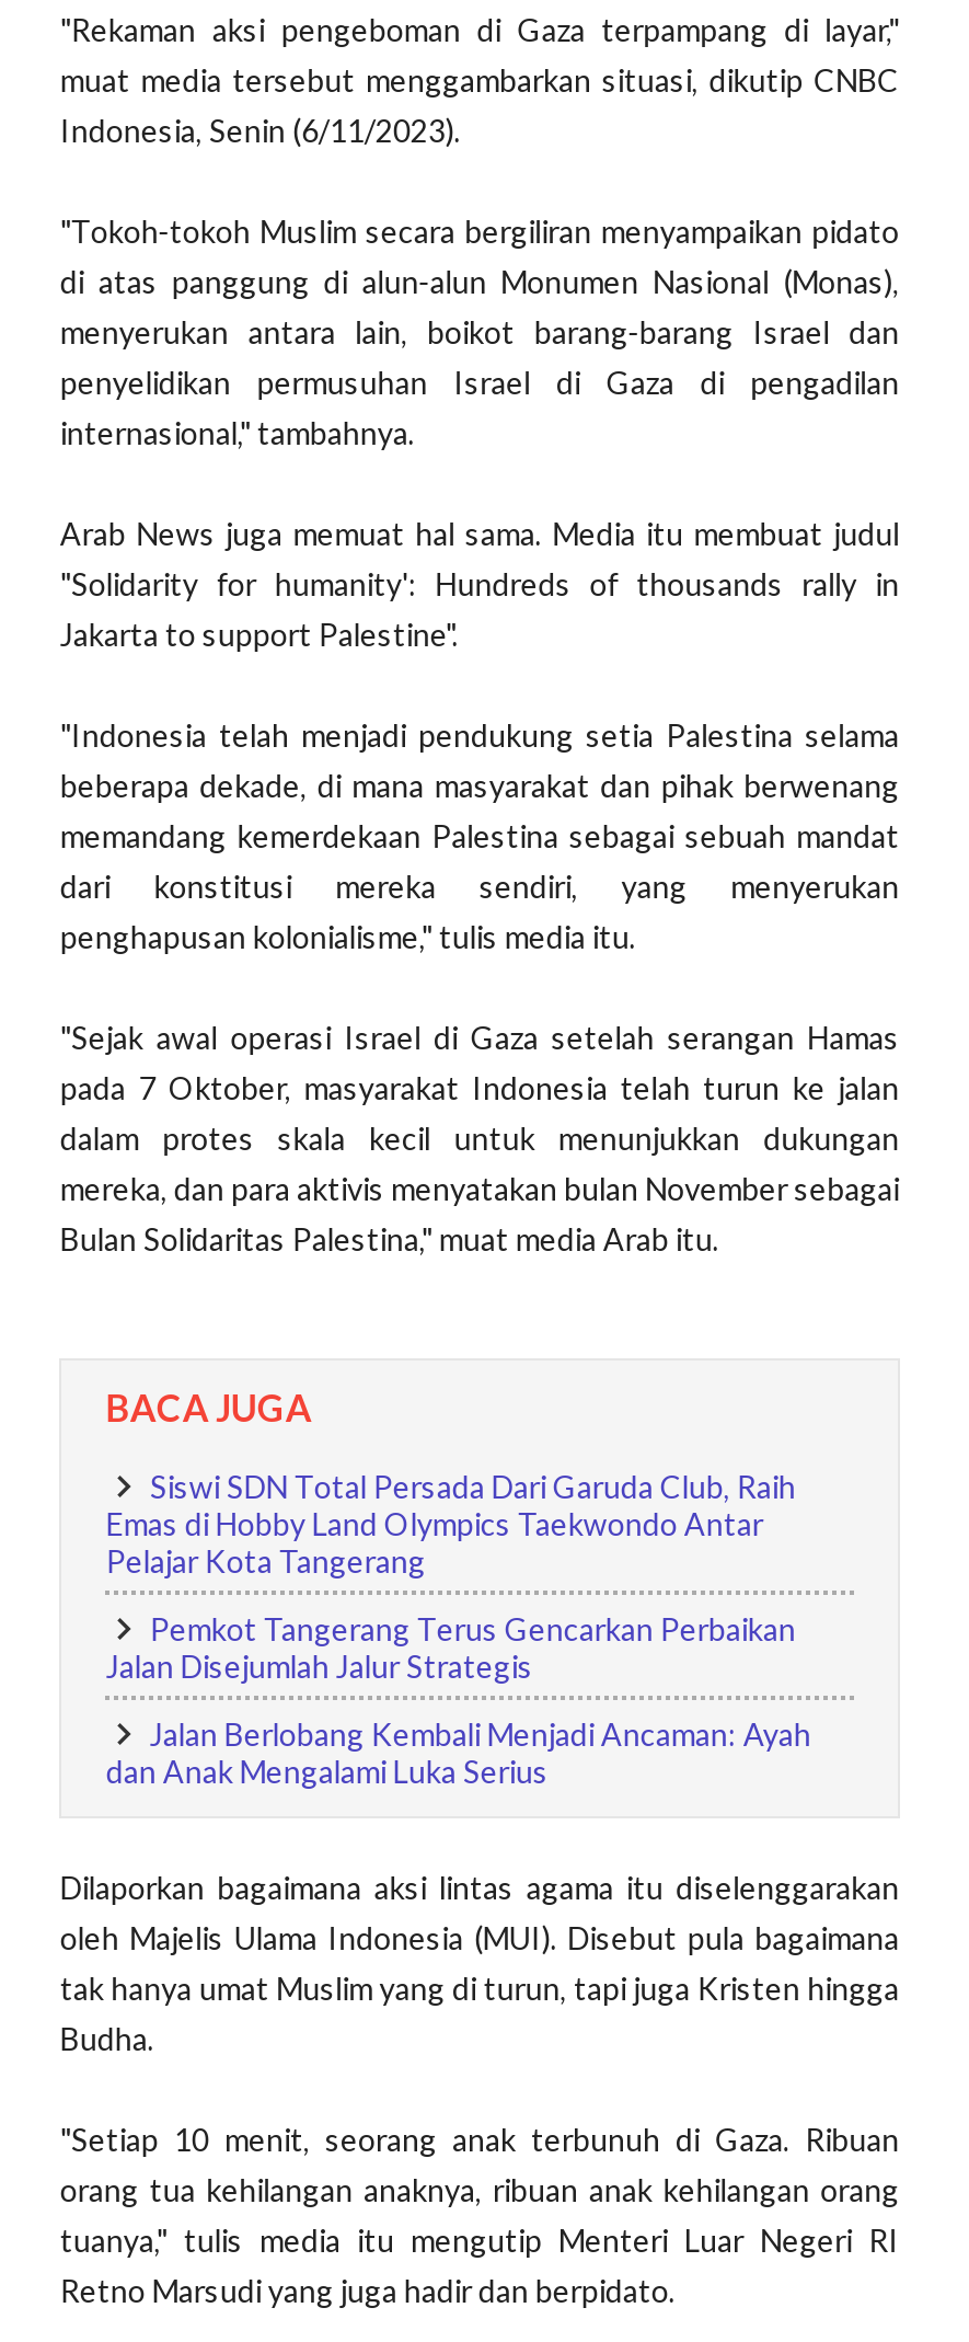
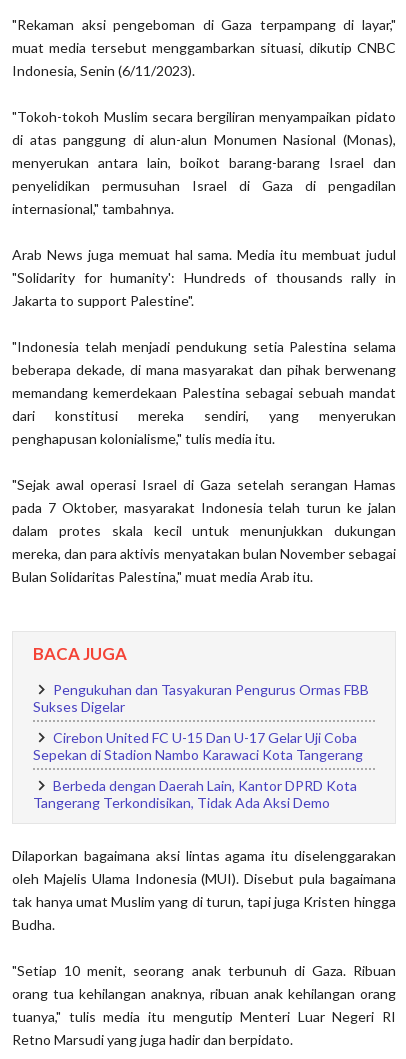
[106,1468,796,1579] Siswi SDN Total Persada Dari Garuda Club, Raih | Emas di Hobby Land Olympics Taekwondo Antar | Pelajar Kota Tangerang -> [33,681,369,715] Pengukuhan dan Tasyakuran Pengurus Ormas FBB | Sukses Digelar
[106,1610,796,1685] Pemkot Tangerang Terus Gencarkan Perbaikan | Jalan Disejumlah Jalur Strategis -> [33,729,363,763] Cirebon United FC U-15 Dan U-17 Gelar Uji Coba | Sepekan di Stadion Nambo Karawaci Kota Tangerang
[106,1715,811,1790] Jalan Berlobang Kembali Menjadi Ancaman: Ayah | dan Anak Mengalami Luka Serius -> [33,777,357,811] Berbeda dengan Daerah Lain, Kantor DPRD Kota | Tangerang Terkondisikan, Tidak Ada Aksi Demo

